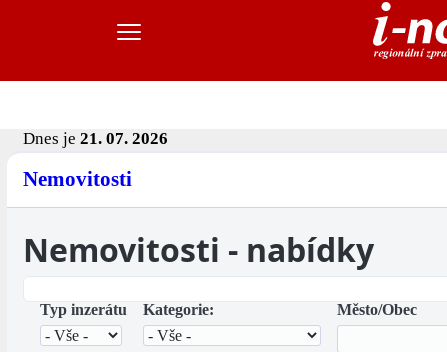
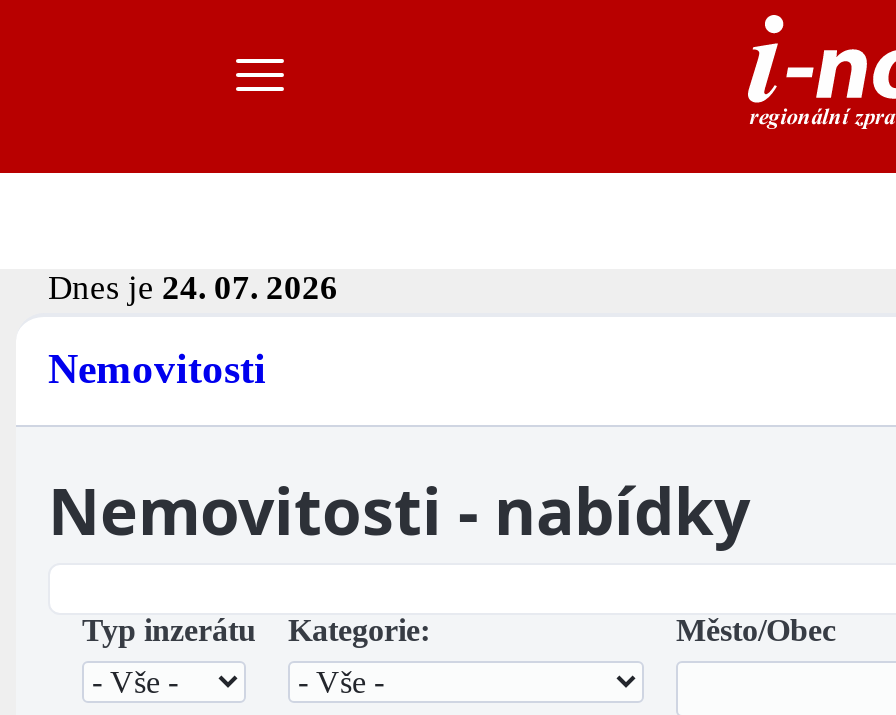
[23,129,168,148] Dnes je 21. 07. 2026 -> [48,270,338,308] Dnes je 24. 07. 2026

